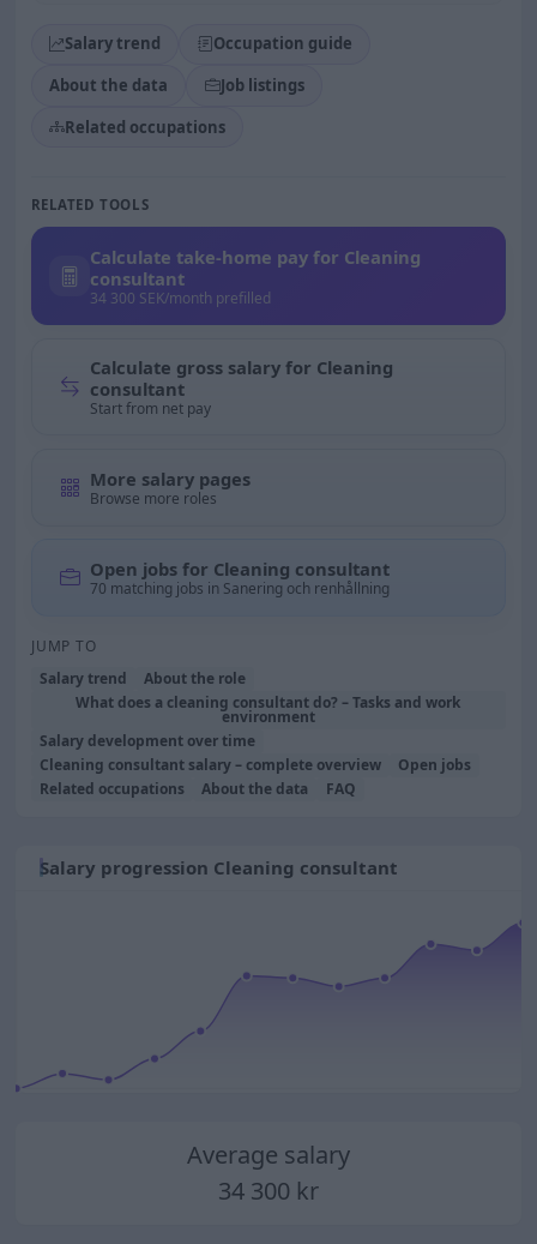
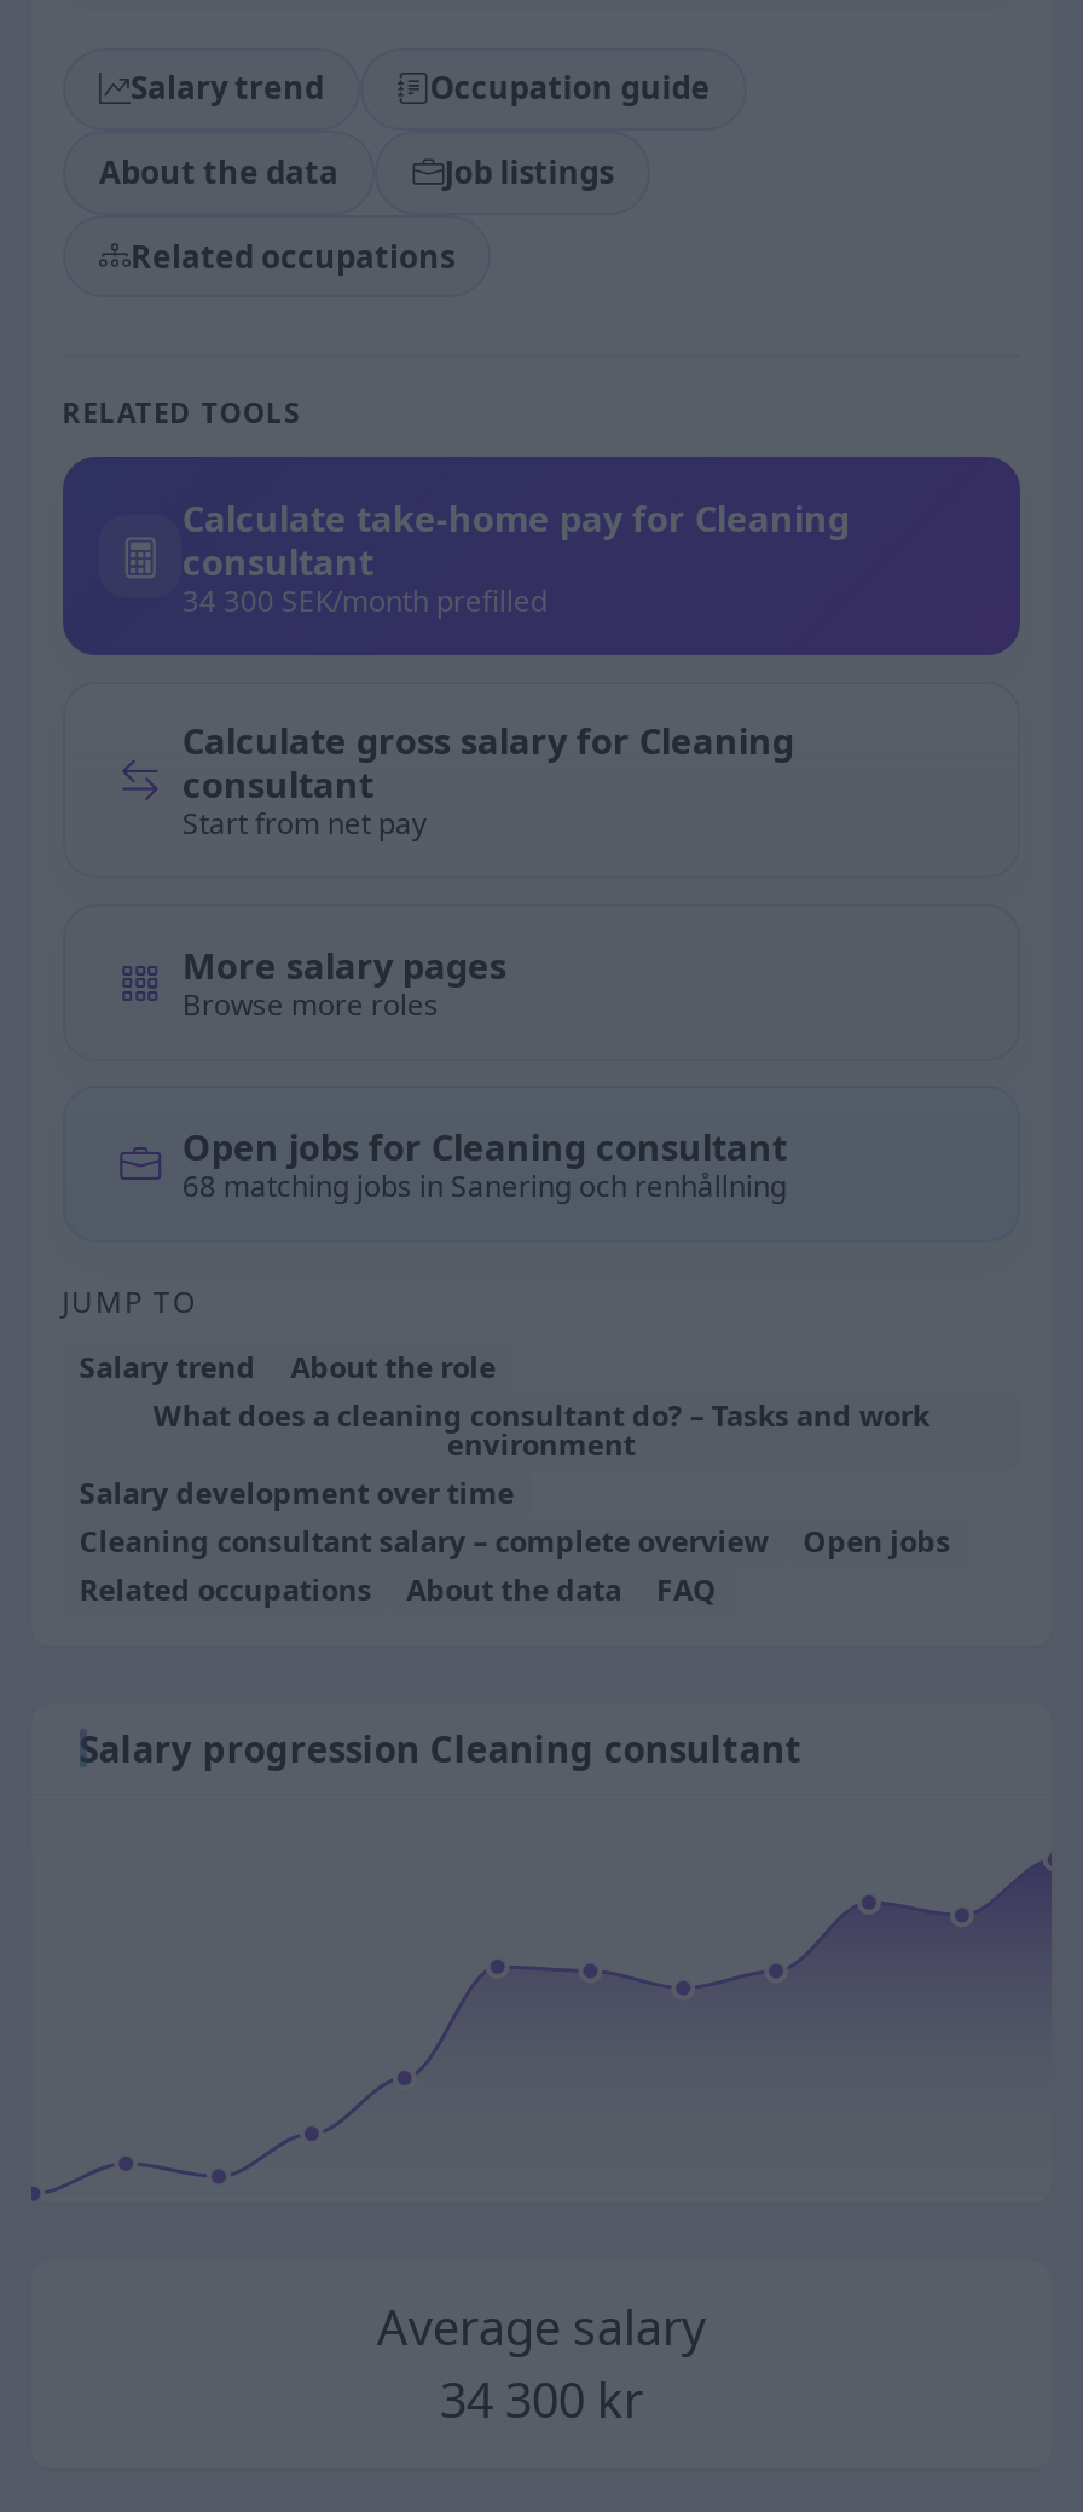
[90,579,390,599] 70 matching jobs in Sanering och renhållning -> [182,1166,787,1207] 68 matching jobs in Sanering och renhållning

